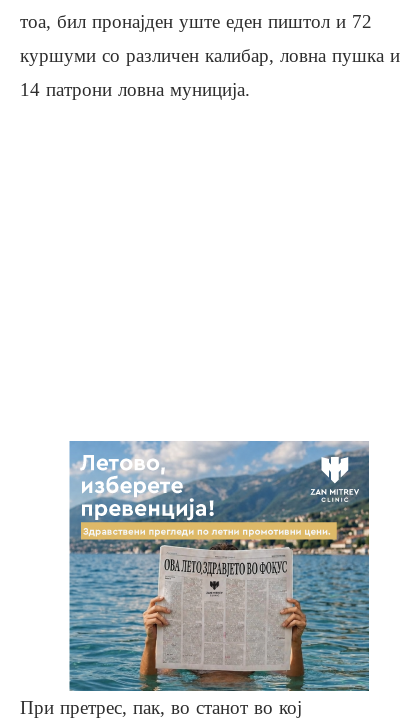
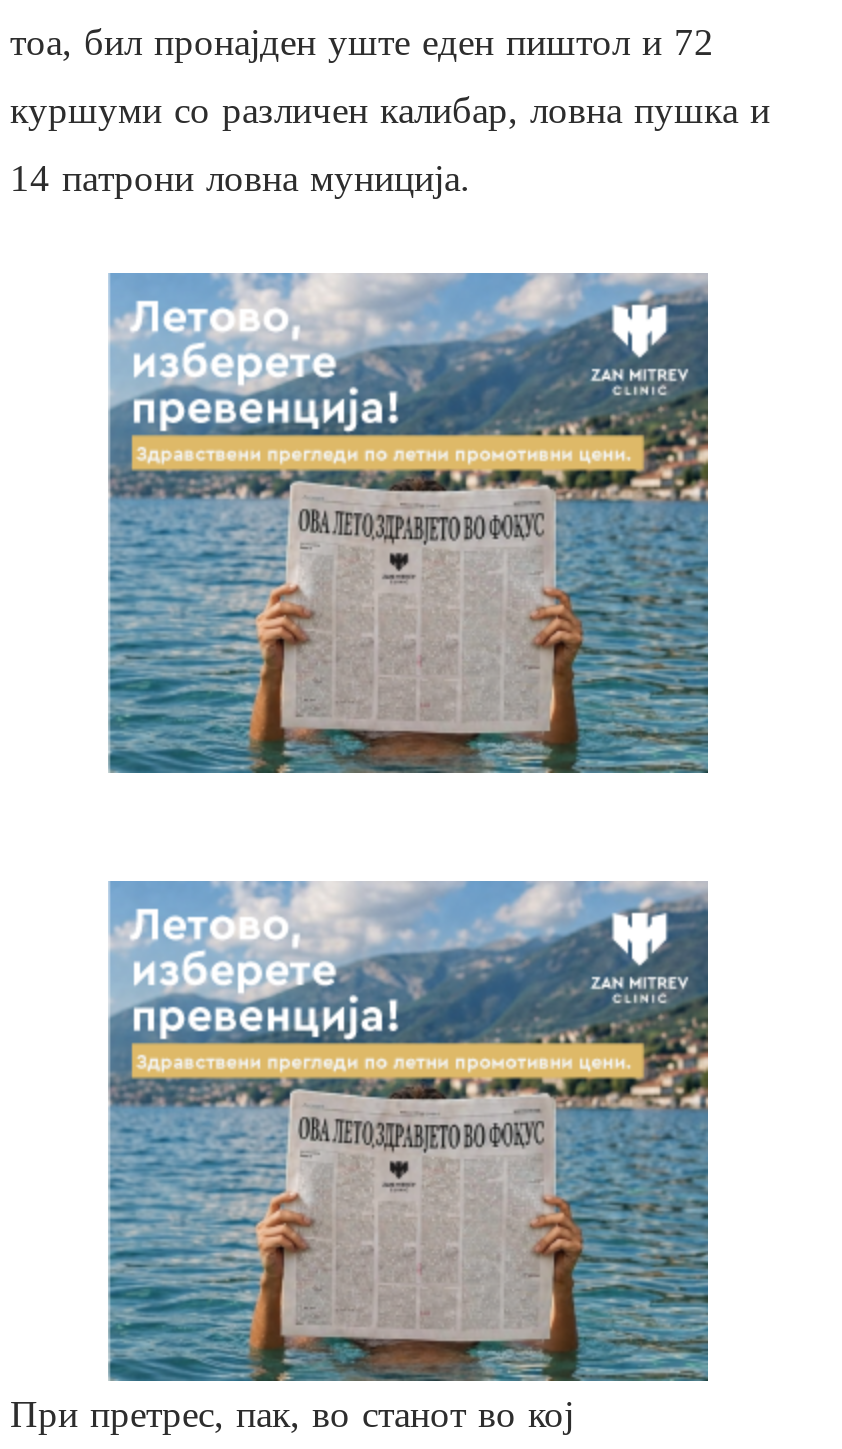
none -> [106,271,710,775] [image]

